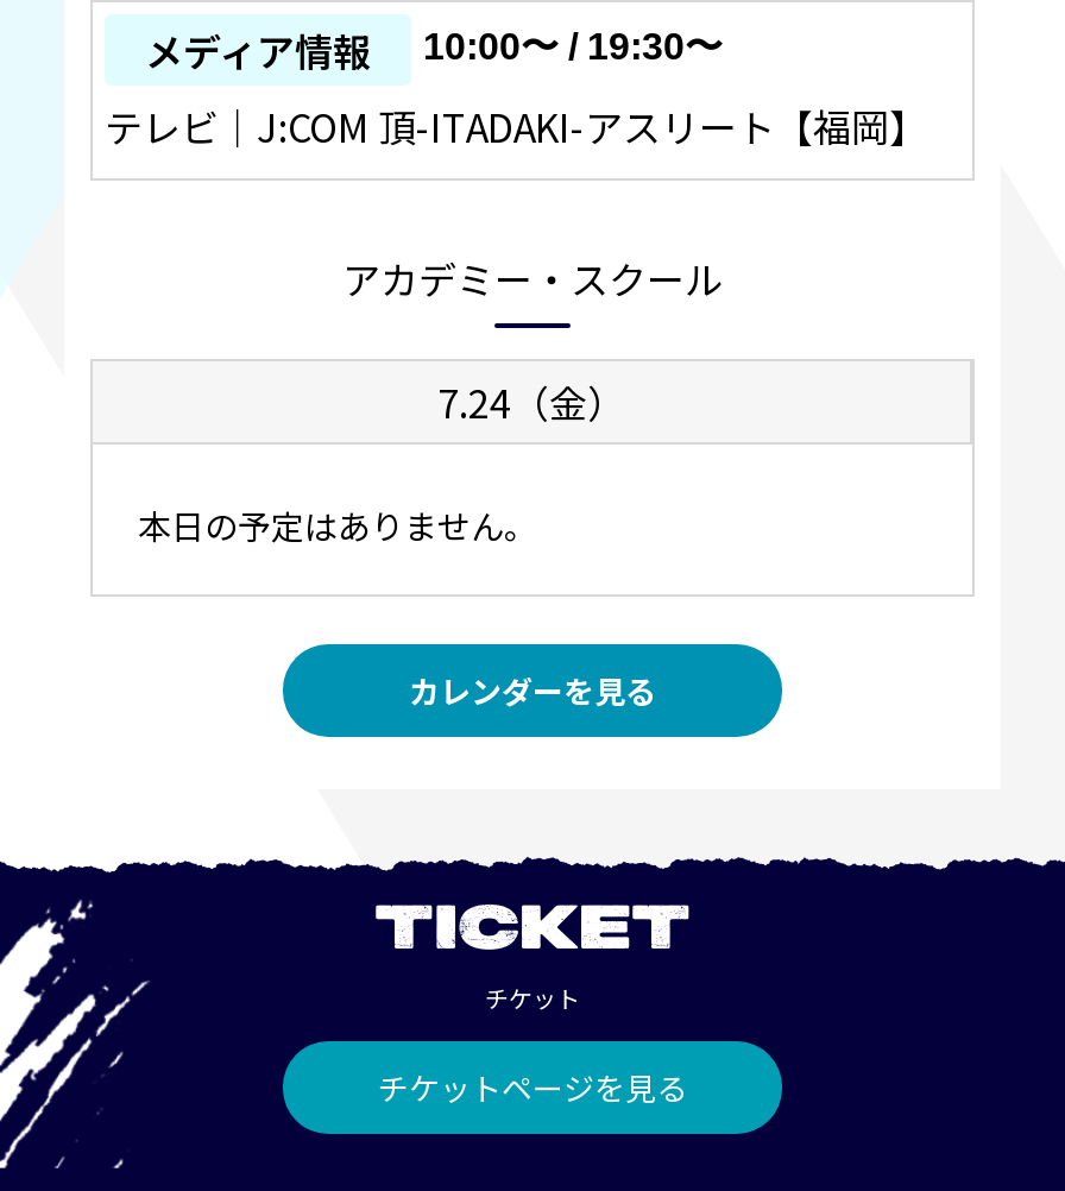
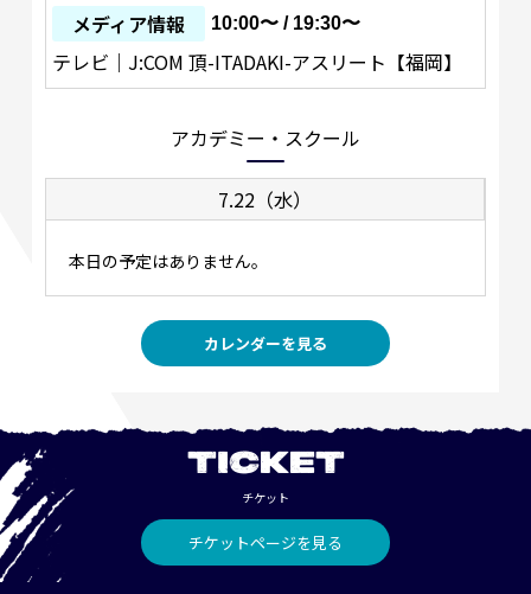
[437,372,625,429] 7.24（金） -> [218,185,312,214] 7.22（水）

